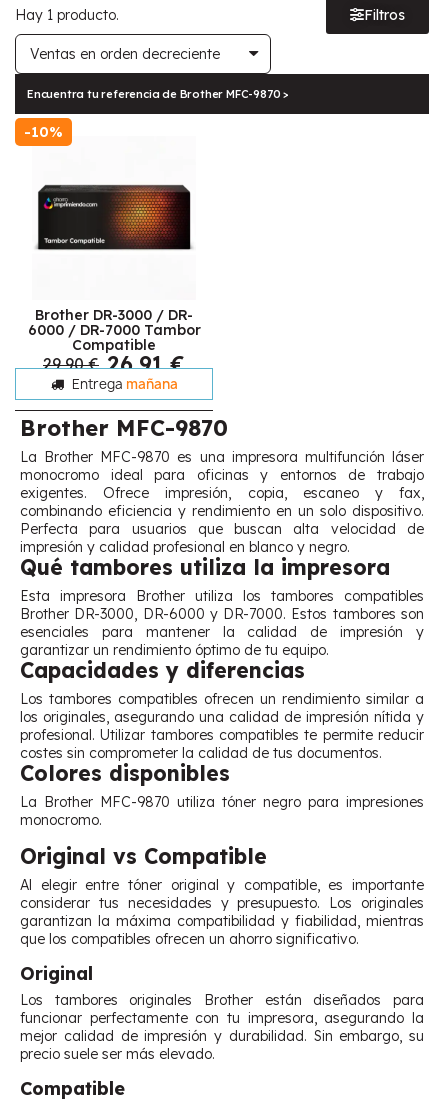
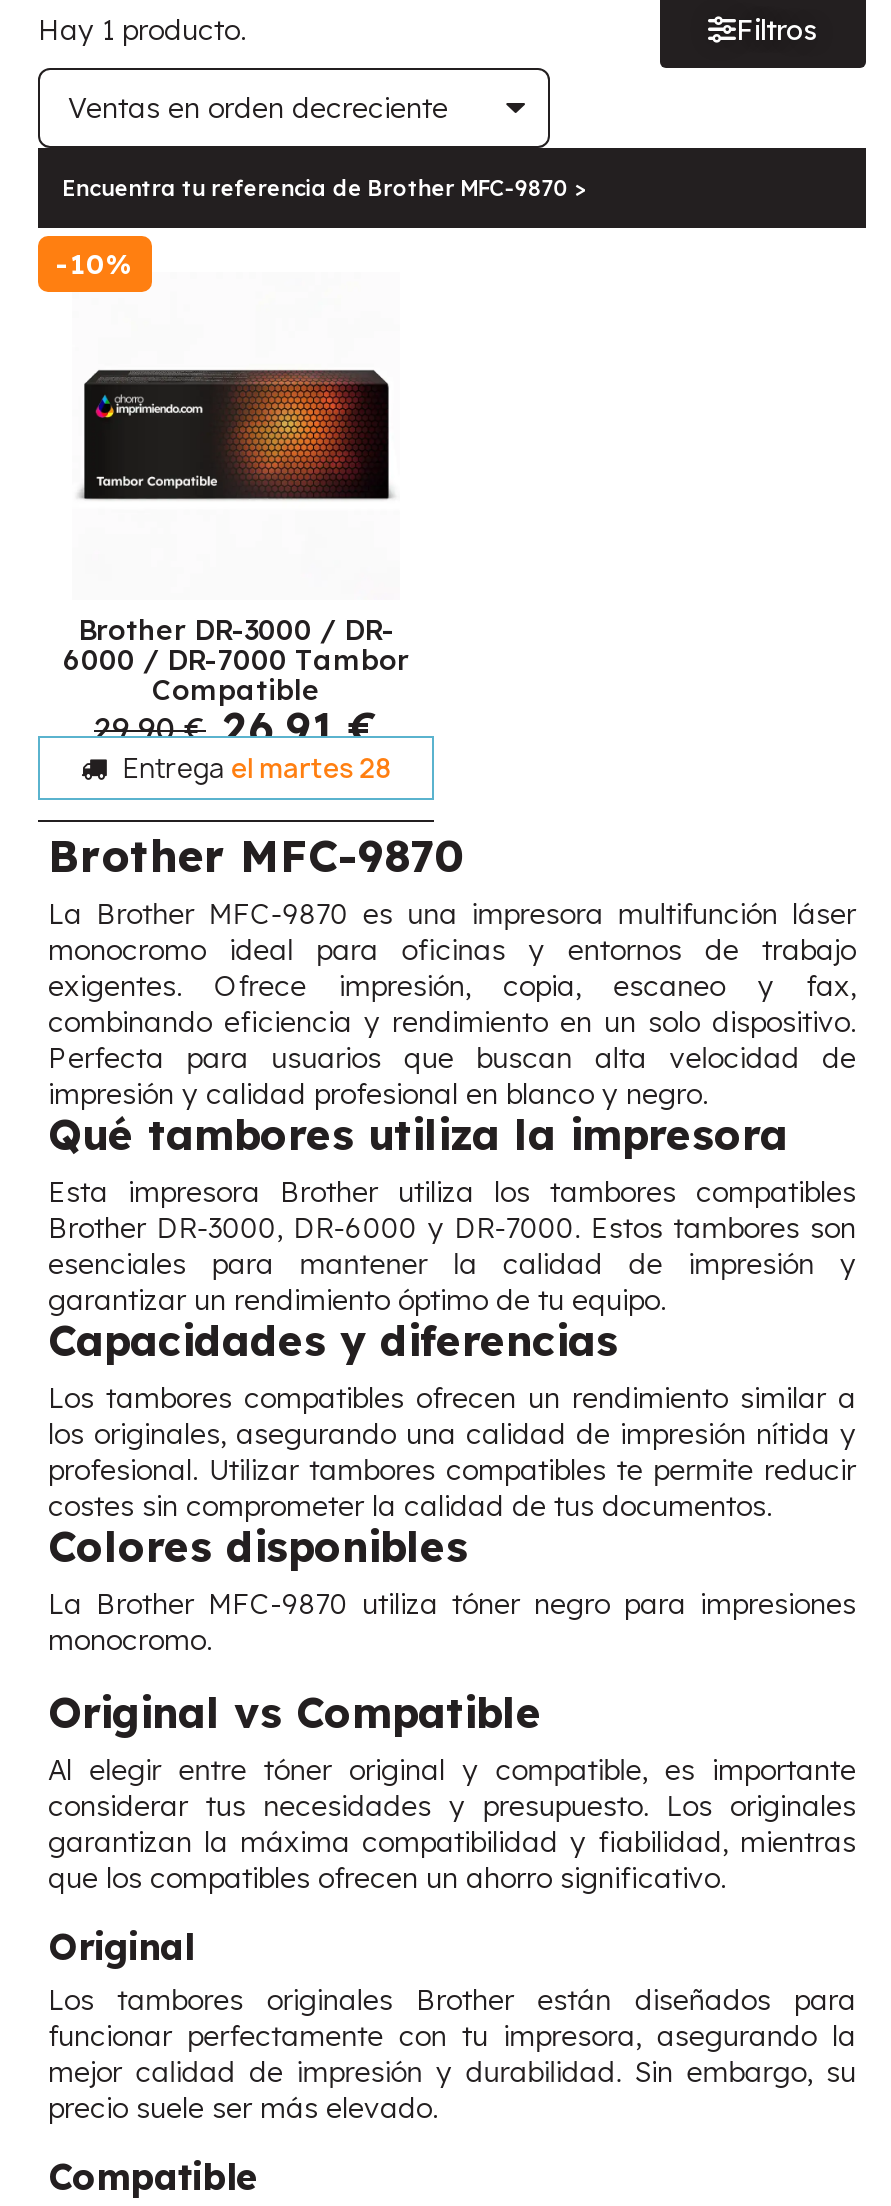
[68,375,177,393] Entrega mañana -> [117,750,391,786] Entrega el martes 28

